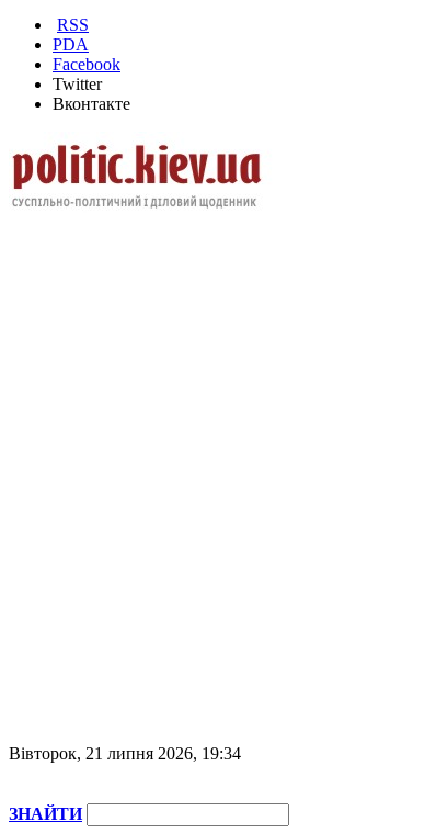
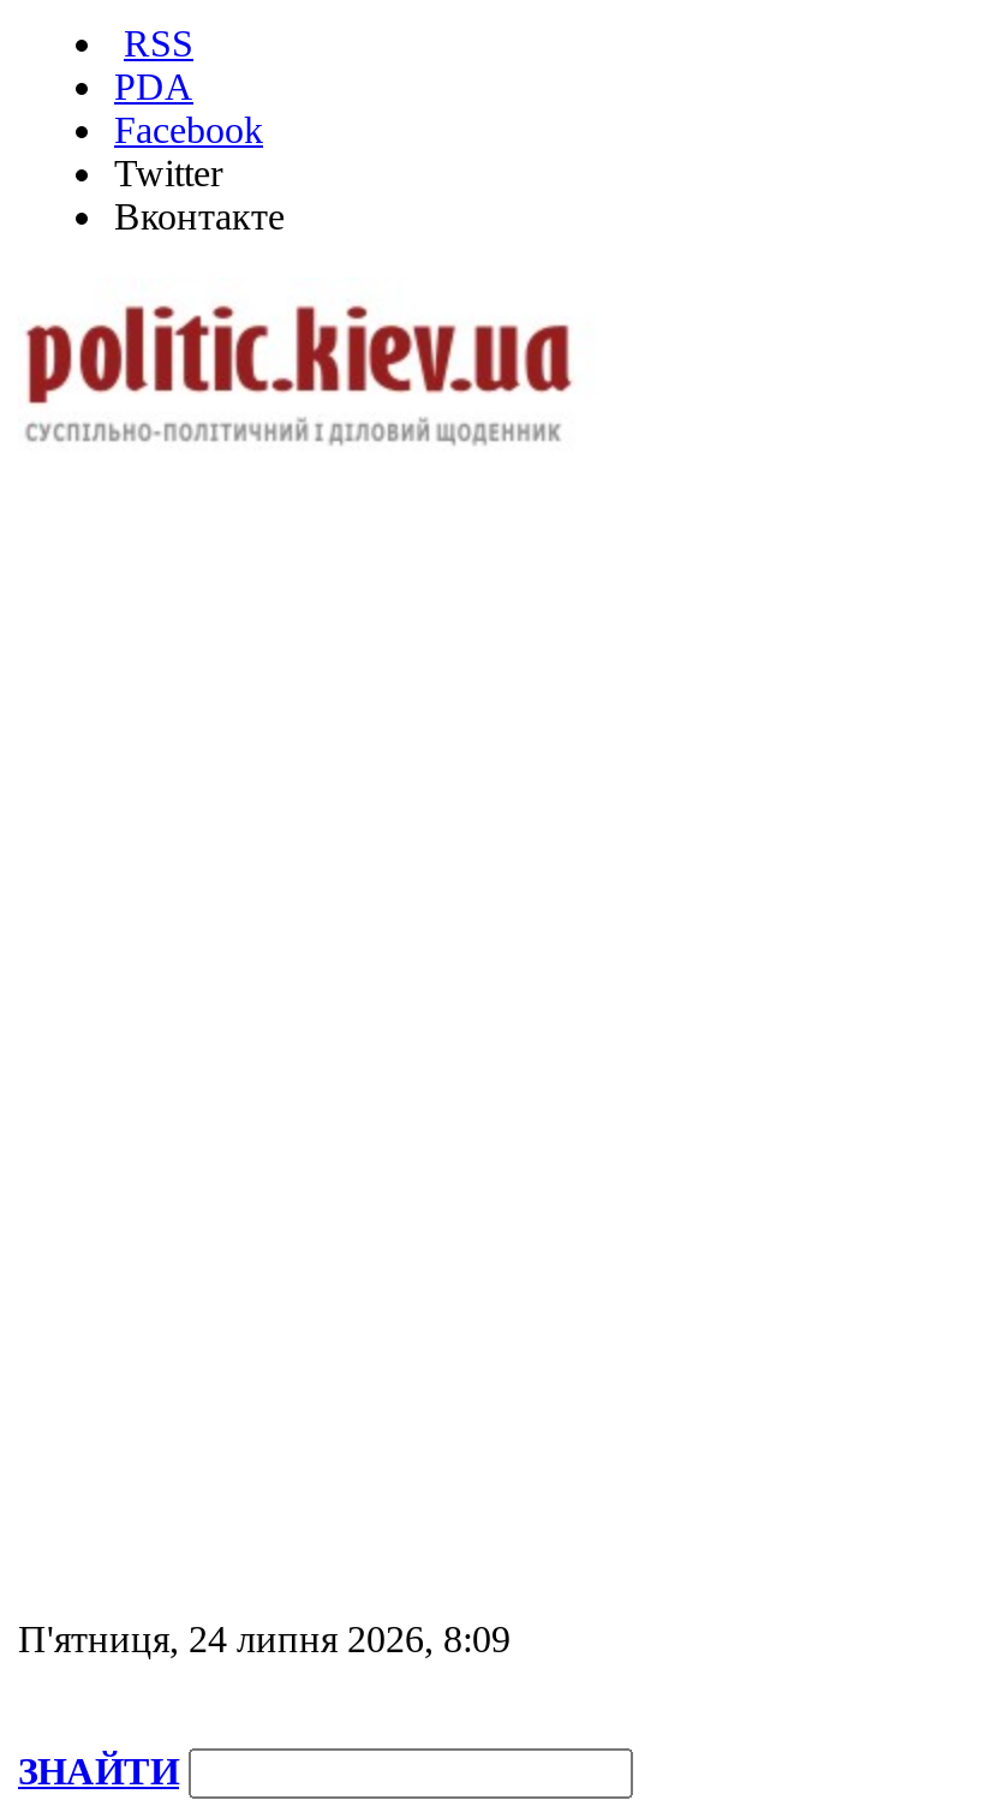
[9,744,241,763] Вівторок, 21 липня 2026, 19:34 -> [18,1619,511,1659] П'ятниця, 24 липня 2026, 8:09

